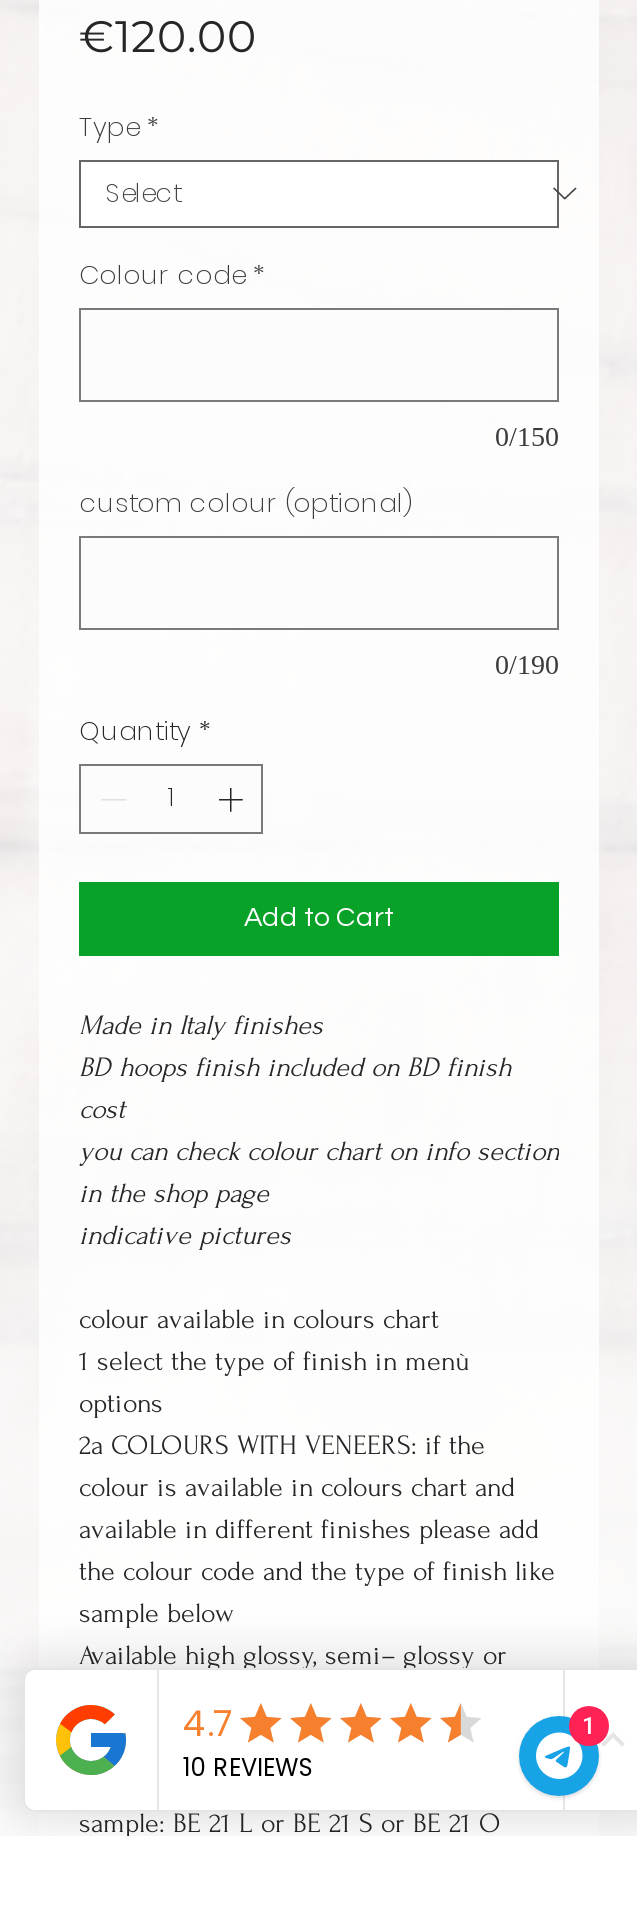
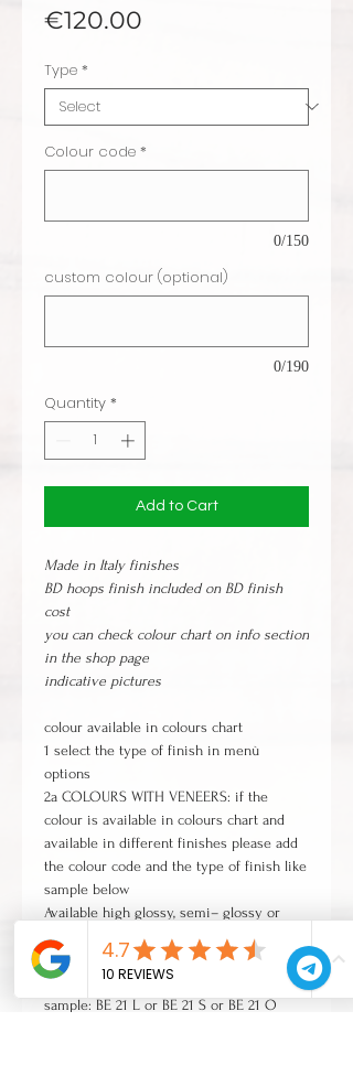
[582,1712,596,1740] 1 -> none

